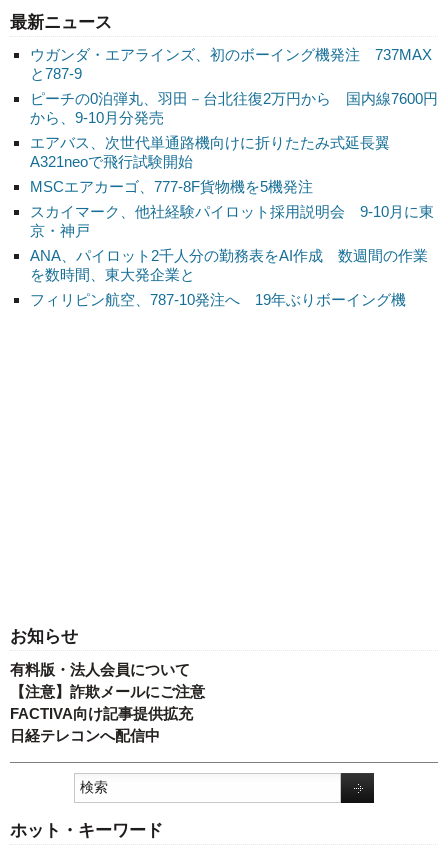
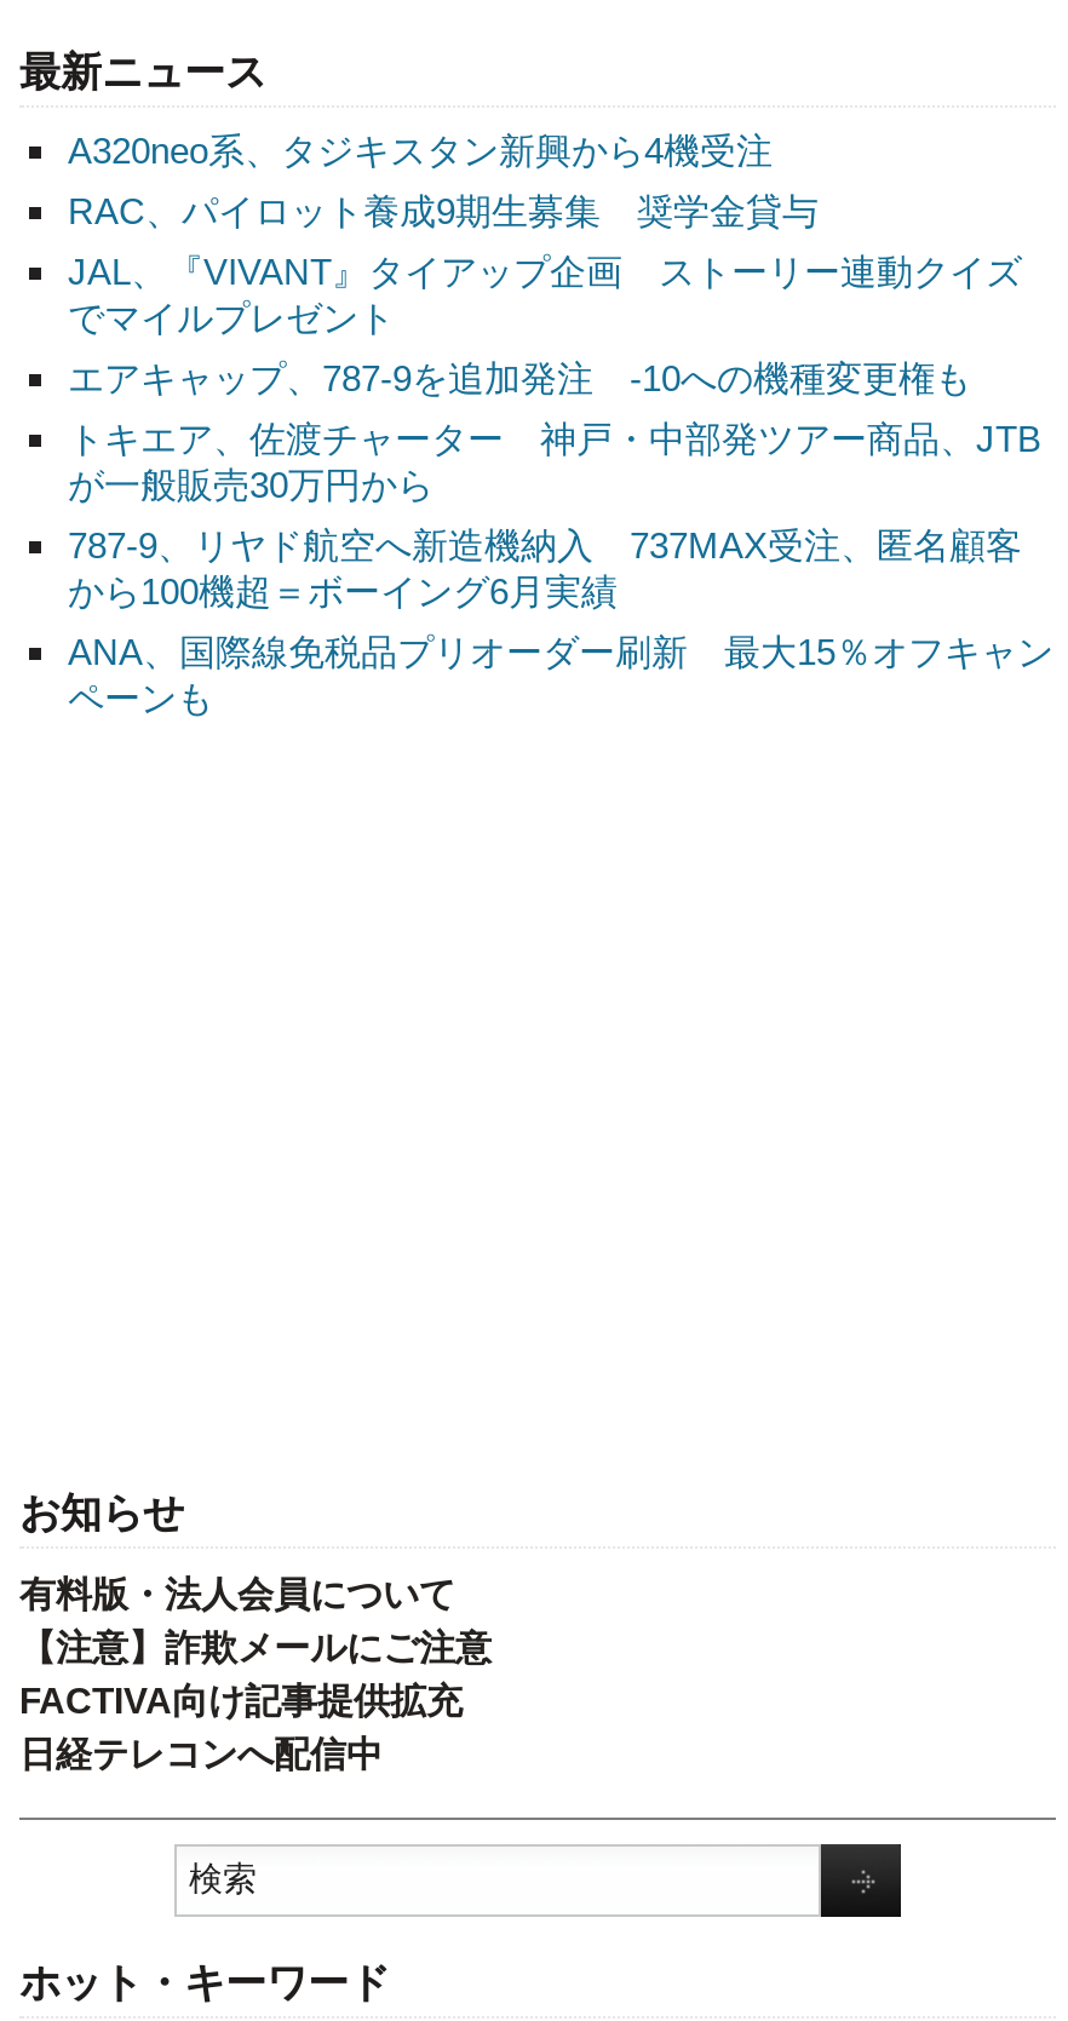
[30,46,432,82] ウガンダ・エアラインズ、初のボーイング機発注 737MAX | と787-9 -> [68,129,773,170] A320neo系、タジキスタン新興から4機受注
[30,90,438,126] ピーチの0泊弾丸、羽田－台北往復2万円から 国内線7600円 | から、9-10月分発売 -> [68,189,819,231] RAC、パイロット養成9期生募集 奨学金貸与
[30,134,405,170] エアバス、次世代単通路機向けに折りたたみ式延長翼 | A321neoで飛行試験開始 -> [68,250,1022,337] JAL、『VIVANT』タイアップ企画 ストーリー連動クイズ | でマイルプレゼント
[30,178,313,195] MSCエアカーゴ、777-8F貨物機を5機発注 -> [68,356,971,398] エアキャップ、787-9を追加発注 -10への機種変更権も
[30,203,434,239] スカイマーク、他社経験パイロット採用説明会 9-10月に東 | 京・神戸 -> [68,417,1041,504] トキエア、佐渡チャーター 神戸・中部発ツアー商品、JTB | が一般販売30万円から
[30,247,428,283] ANA、パイロット2千人分の勤務表をAI作成 数週間の作業 | を数時間、東大発企業と -> [68,524,1022,611] 787-9、リヤド航空へ新造機納入 737MAX受注、匿名顧客 | から100機超＝ボーイング6月実績
[30,291,406,308] フィリピン航空、787-10発注へ 19年ぶりボーイング機 -> [68,630,1053,717] ANA、国際線免税品プリオーダー刷新 最大15％オフキャン | ペーンも

